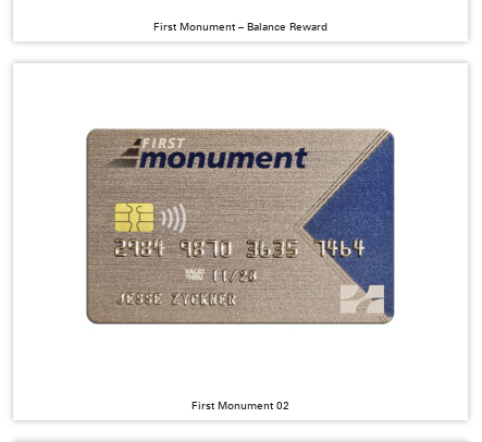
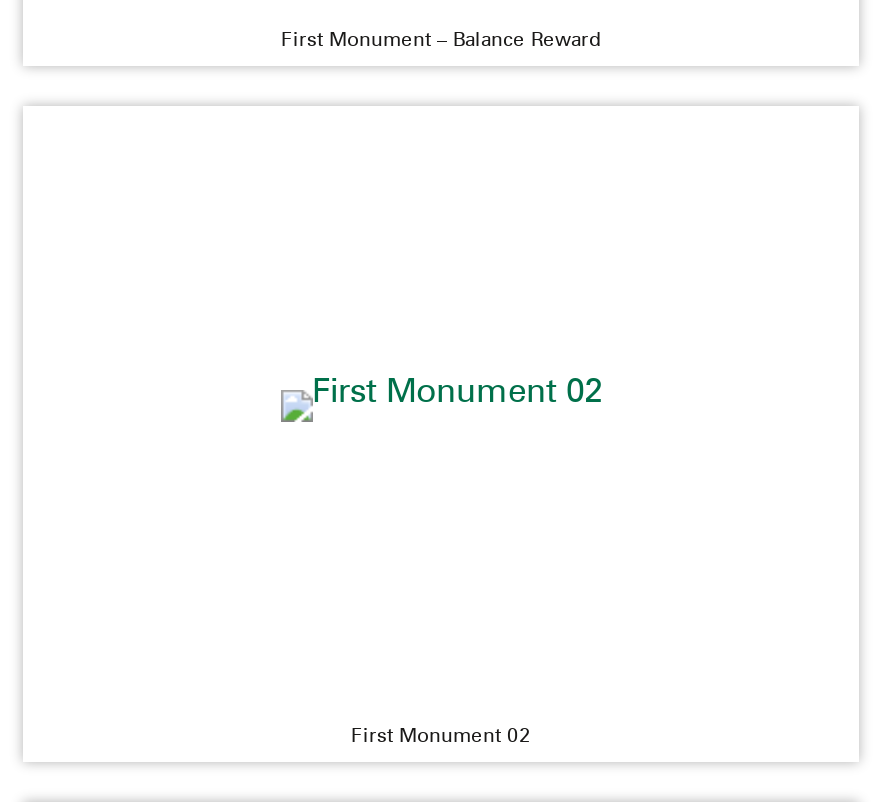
[85,127,396,326] [image] -> none

